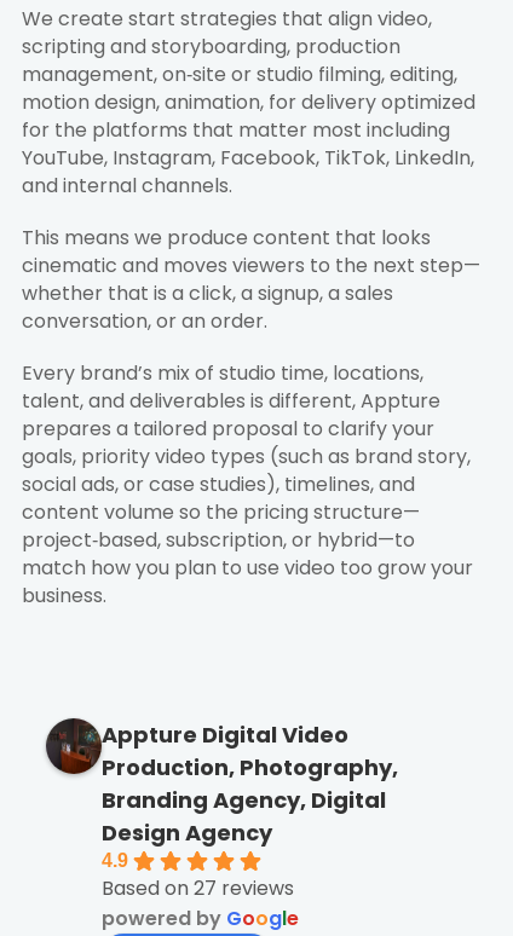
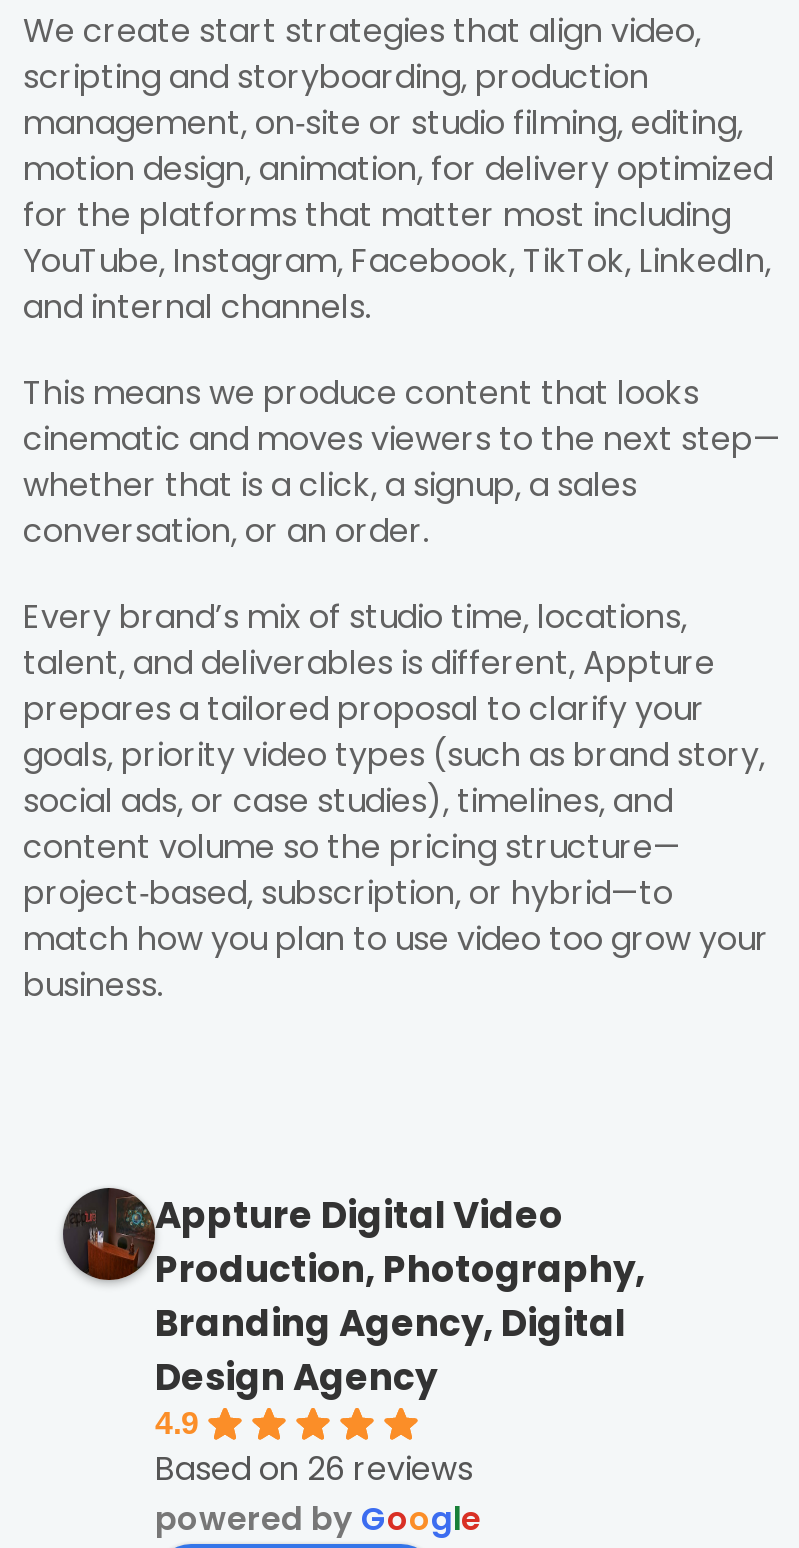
[102,874,294,902] Based on 27 reviews -> [155,1446,473,1492] Based on 26 reviews

